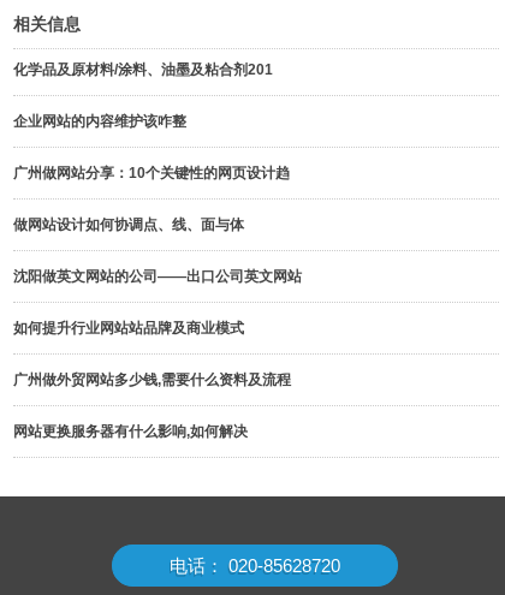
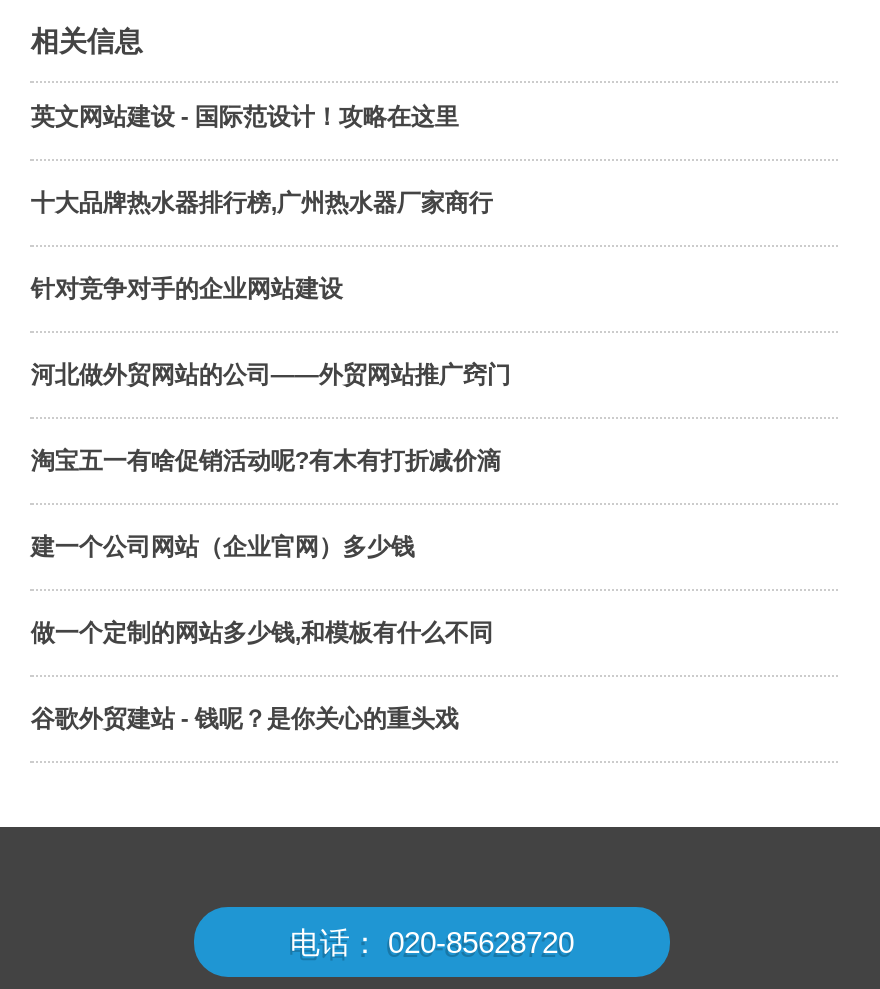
[14,62,273,78] 化学品及原材料/涂料、油墨及粘合剂201 -> [31,103,459,131] 英文网站建设 - 国际范设计！攻略在这里
[14,113,187,130] 企业网站的内容维护该咋整 -> [31,189,493,217] 十大品牌热水器排行榜,广州热水器厂家商行
[14,165,290,182] 广州做网站分享：10个关键性的网页设计趋 -> [31,275,343,303] 针对竞争对手的企业网站建设
[14,217,245,233] 做网站设计如何协调点、线、面与体 -> [31,361,511,389] 河北做外贸网站的公司——外贸网站推广窍门
[14,268,302,285] 沈阳做英文网站的公司——出口公司英文网站 -> [31,447,501,475] 淘宝五一有啥促销活动呢?有木有打折减价滴
[14,320,245,337] 如何提升行业网站站品牌及商业模式 -> [31,533,415,561] 建一个公司网站（企业官网）多少钱
[14,372,291,388] 广州做外贸网站多少钱,需要什么资料及流程 -> [31,619,493,647] 做一个定制的网站多少钱,和模板有什么不同
[14,423,248,440] 网站更换服务器有什么影响,如何解决 -> [31,705,459,733] 谷歌外贸建站 - 钱呢？是你关心的重头戏

